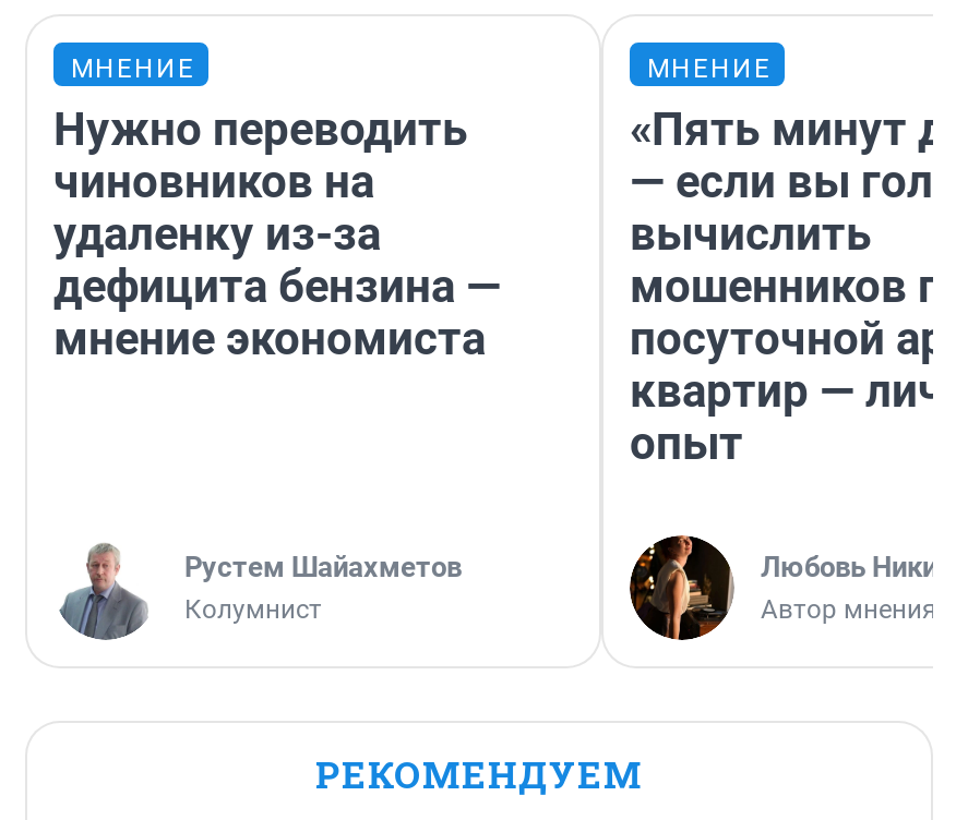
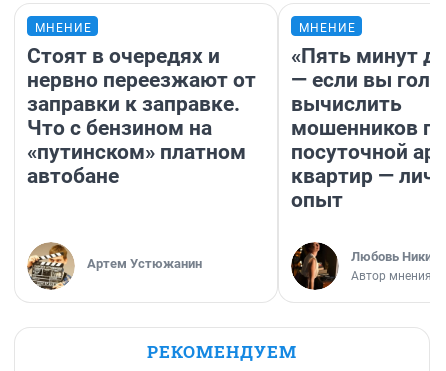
[53,103,501,365] Нужно переводить | чиновников на | удаленку из-за | дефицита бензина — | мнение экономиста -> [27,44,256,188] Стоят в очередях и | нервно переезжают от | заправки к заправке. | Что с бензином на | «путинском» платном | автобане
[53,535,462,638] [image] | Рустем Шайахметов | Колумнист -> [26,241,202,290] [image] | Артем Устюжанин

